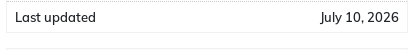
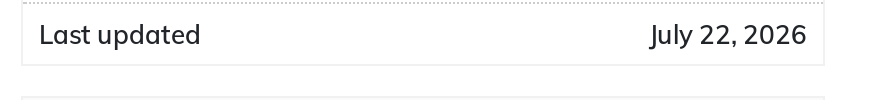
[320,9,399,25] July 10, 2026 -> [649,18,807,50] July 22, 2026

